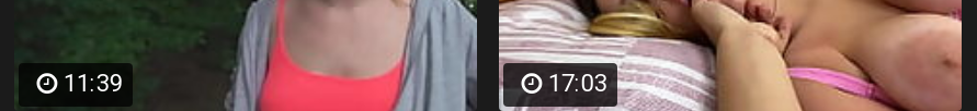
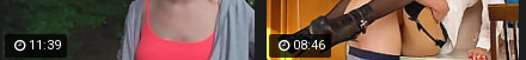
[548,71,607,99] 17:03 -> [293,38,326,53] 08:46

